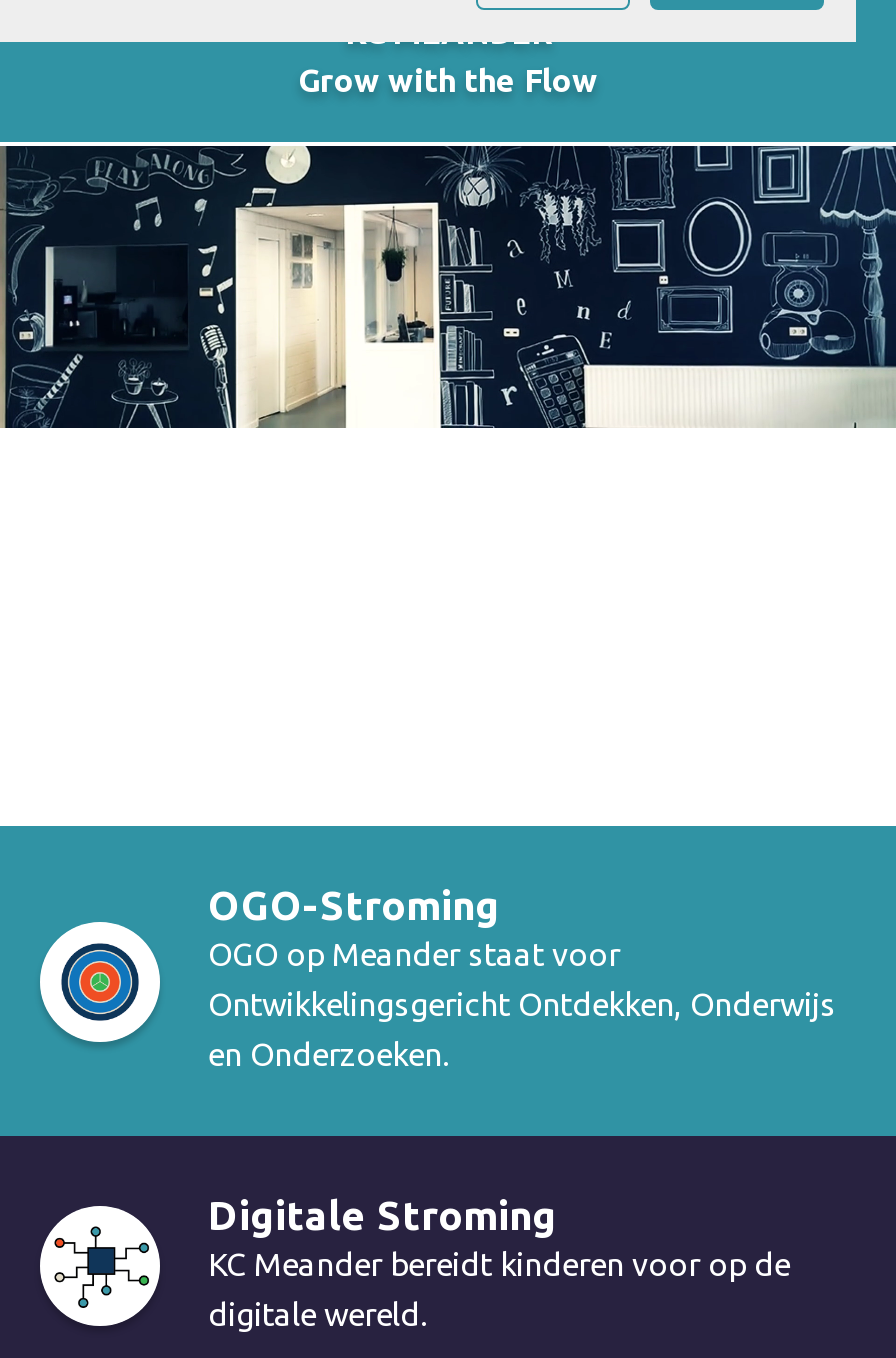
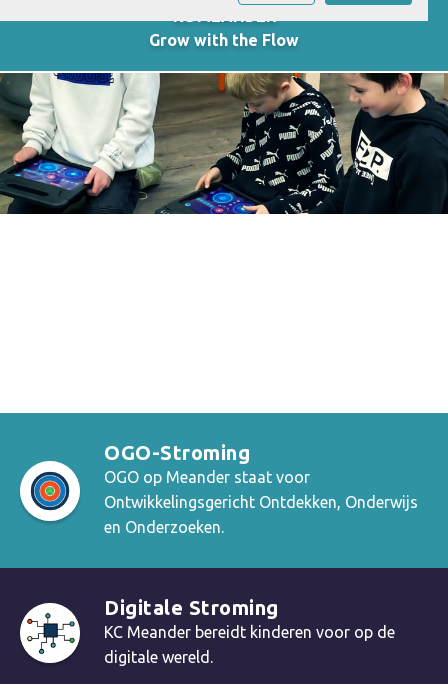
[6,144,890,430] [image] -> [3,72,445,215] [image]

